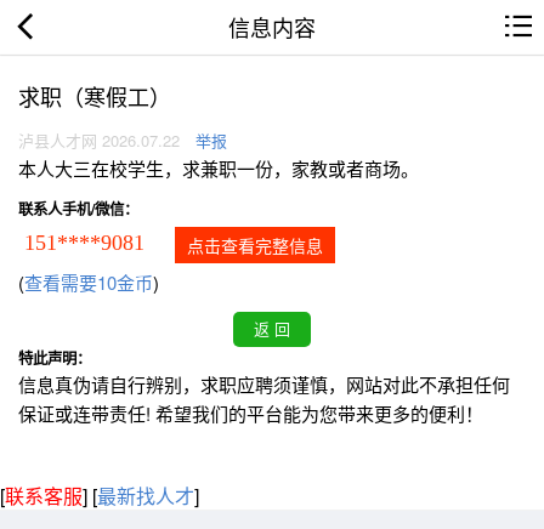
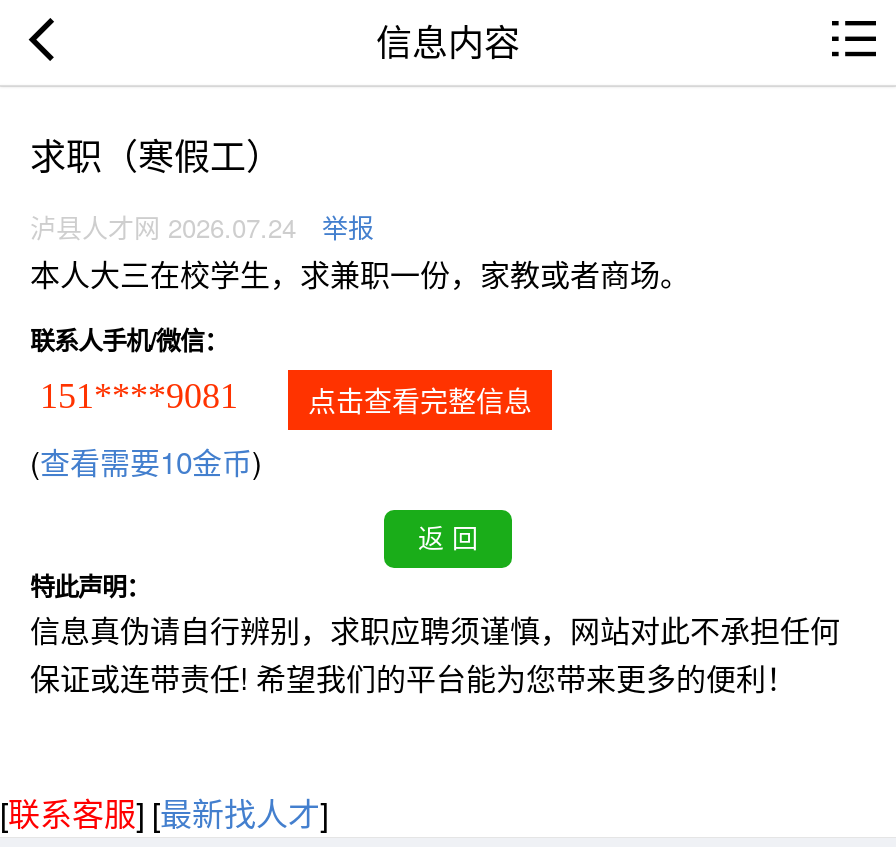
[18,129,227,152] 泸县人才网 2026.07.22 举报 -> [30,208,374,246] 泸县人才网 2026.07.24 举报

